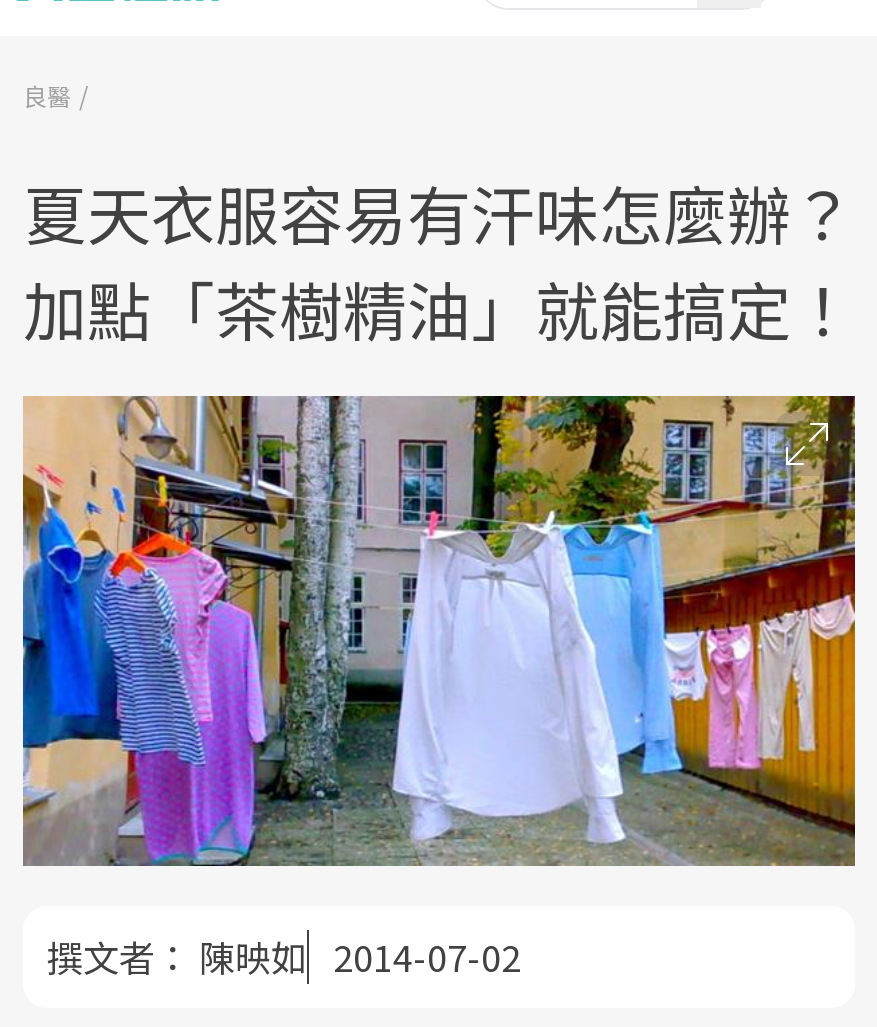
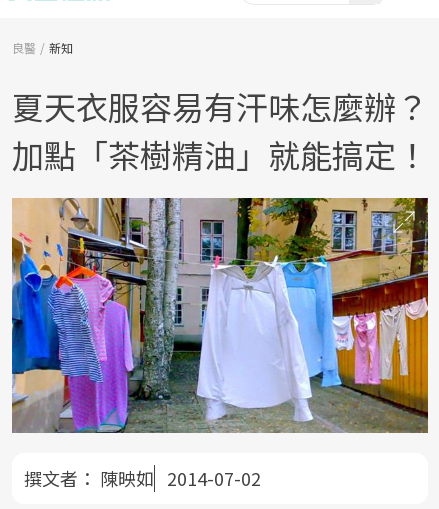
none -> [49,39,73,56] 新知

